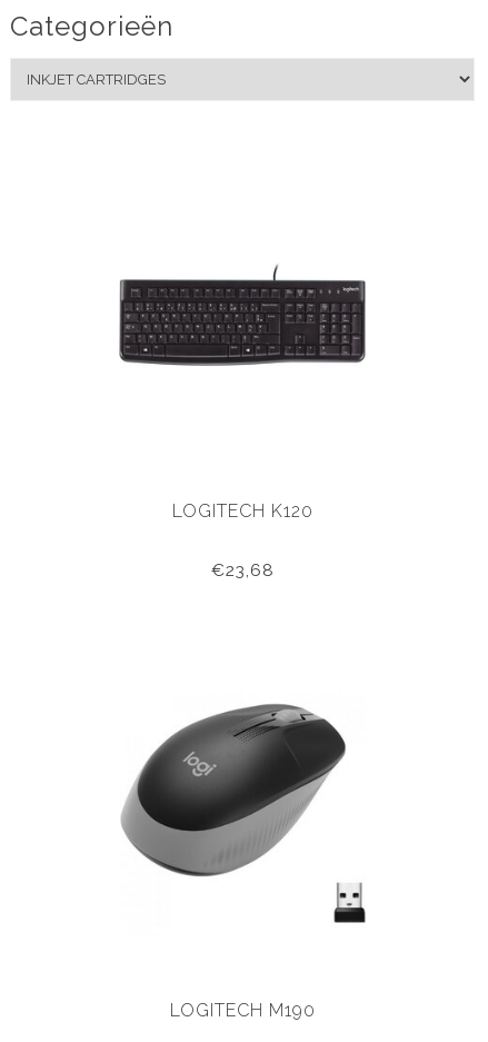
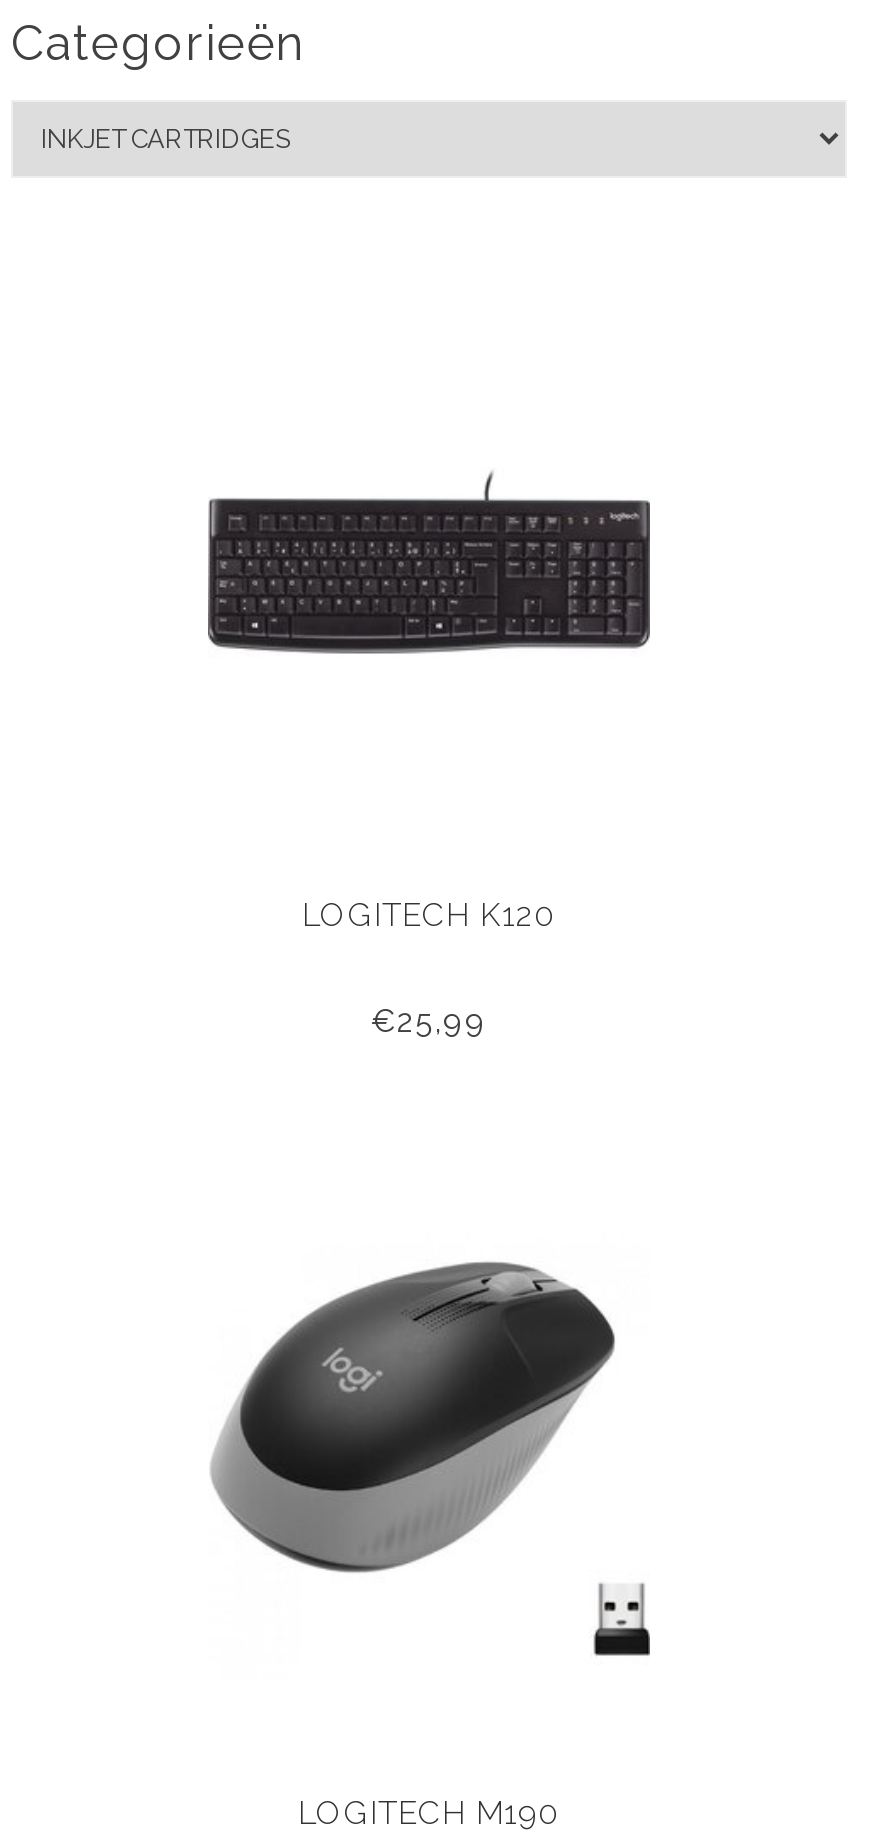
[211,559,274,580] €23,68 -> [371,1002,487,1040] €25,99

